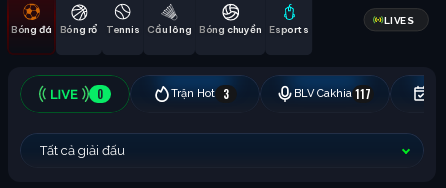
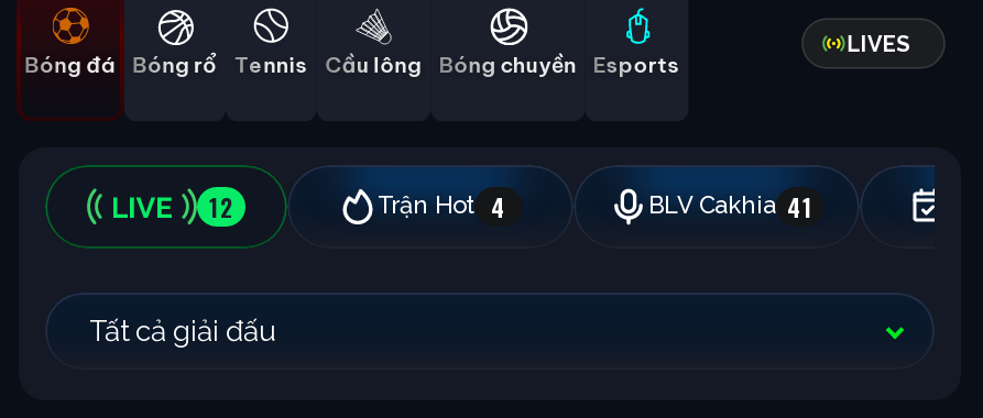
[97,85,371,101] 0 | Trận Hot | 3 | BLV Cakhia 117 -> [209,188,813,223] 12 | Trận Hot 4 | BLV Cakhia 41

